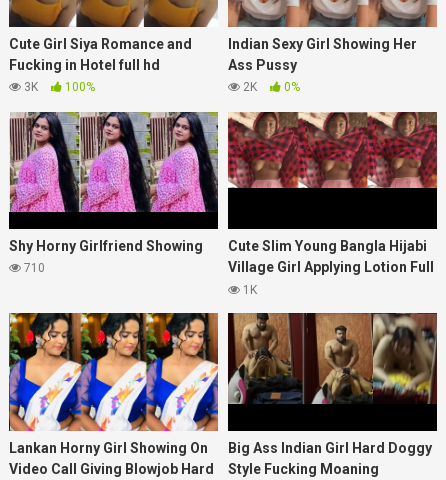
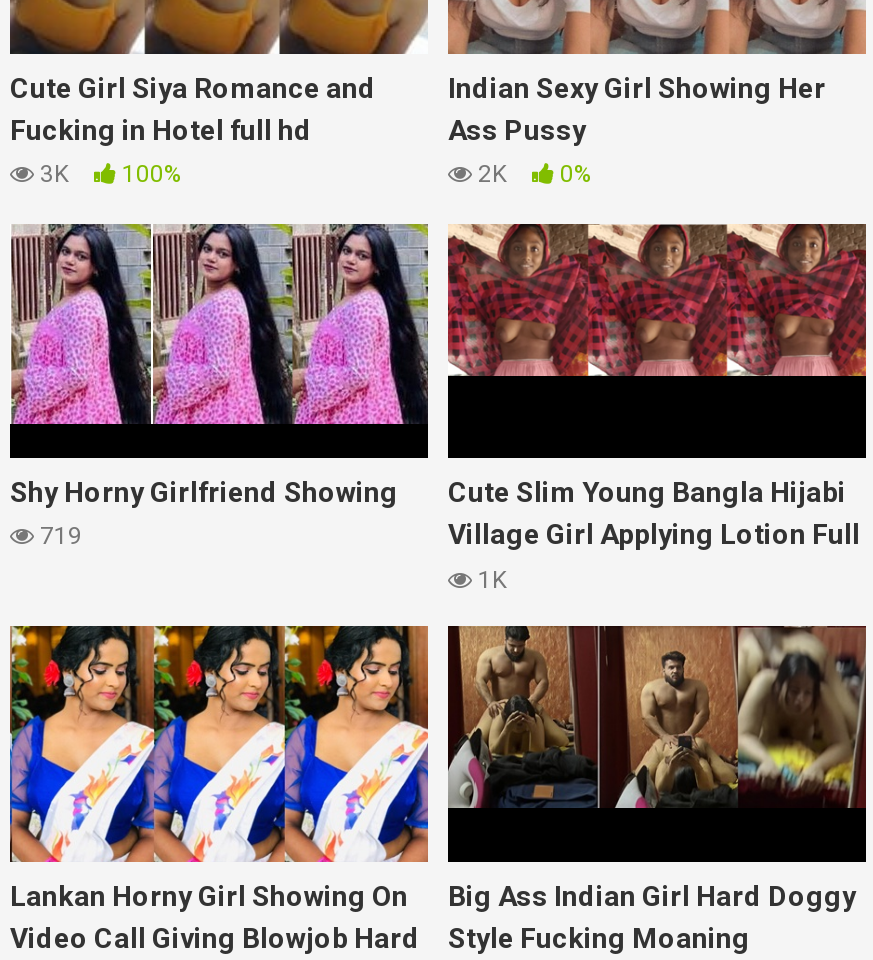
[21,261,45,275] 710 -> [34,522,82,550] 719

